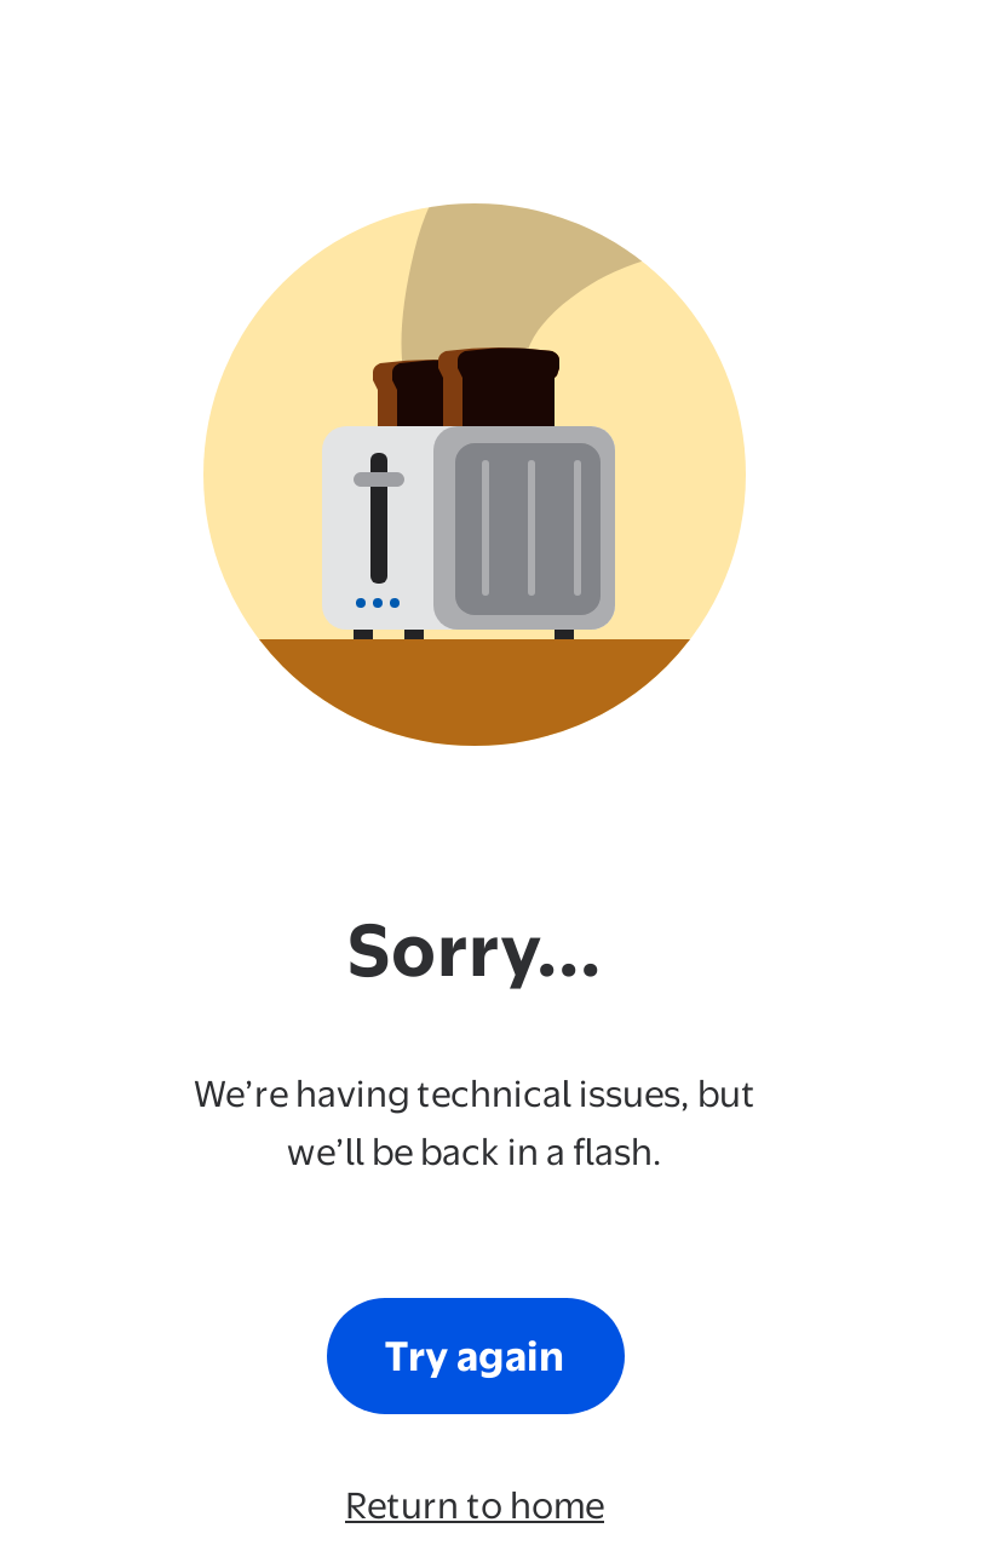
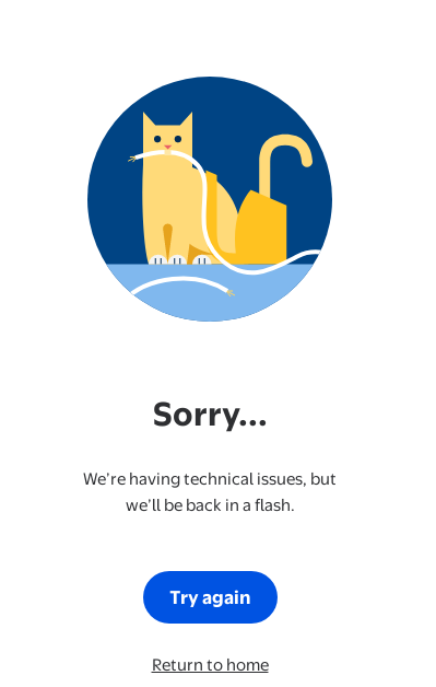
[203,203,746,748] [image] -> [86,75,333,323] [image]

